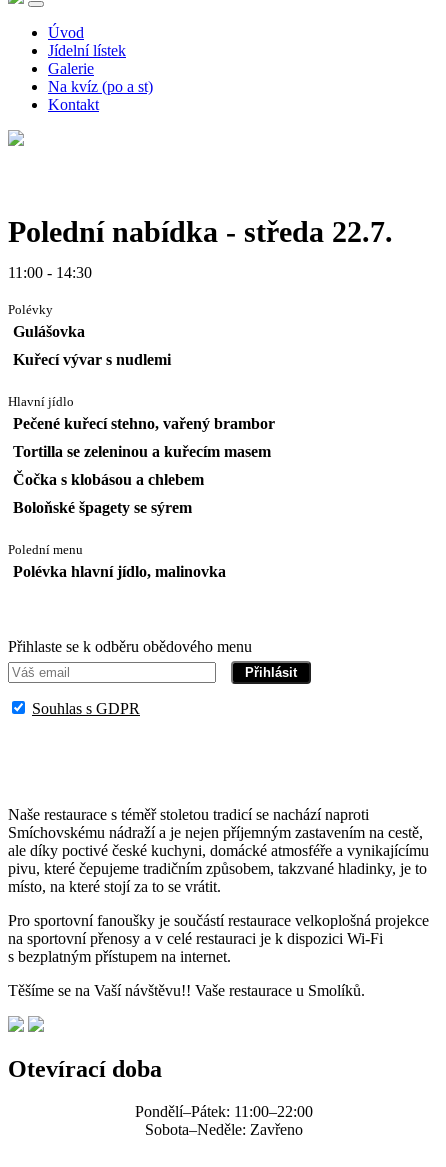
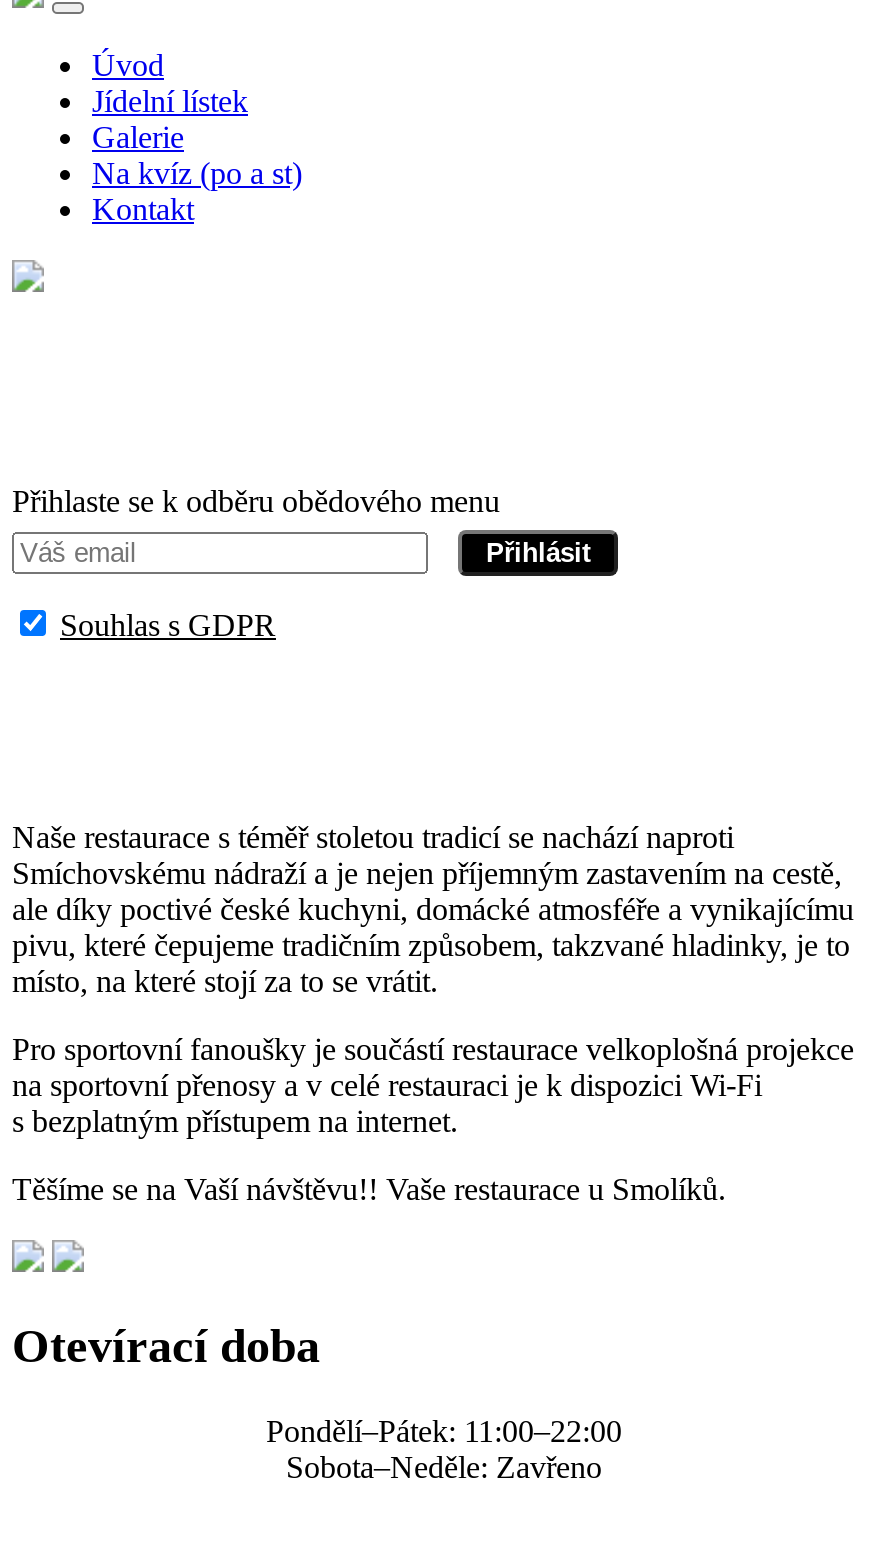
[8,215,393,580] Polední nabídka - středa 22.7. | 11:00 - 14:30 | Polévky | Gulášovka | Kuřecí vývar s nudlemi | Hlavní jídlo | Pečené kuřecí stehno, vařený brambor | Tortilla se zeleninou a kuřecím masem | Čočka s klobásou a chlebem | Boloňské špagety se sýrem | Polední menu | Polévka hlavní jídlo, malinovka -> none

